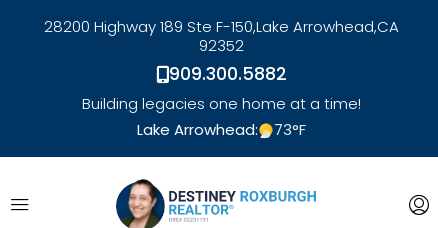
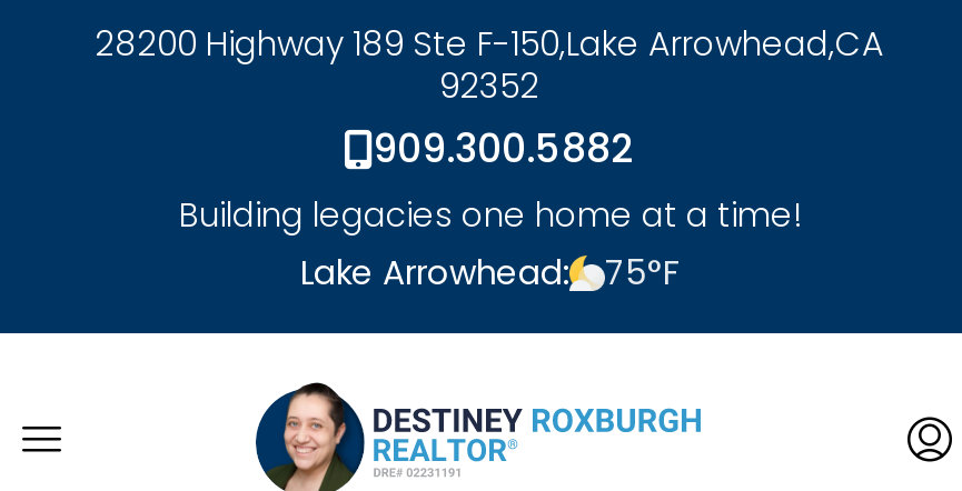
[136,119,305,140] Lake Arrowhead: 73°F -> [300,249,678,295] Lake Arrowhead: 75°F

